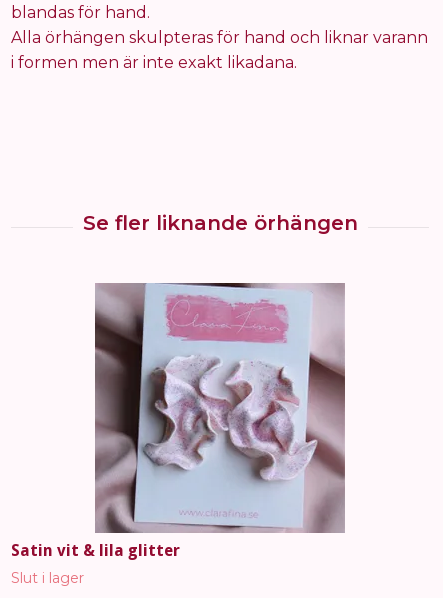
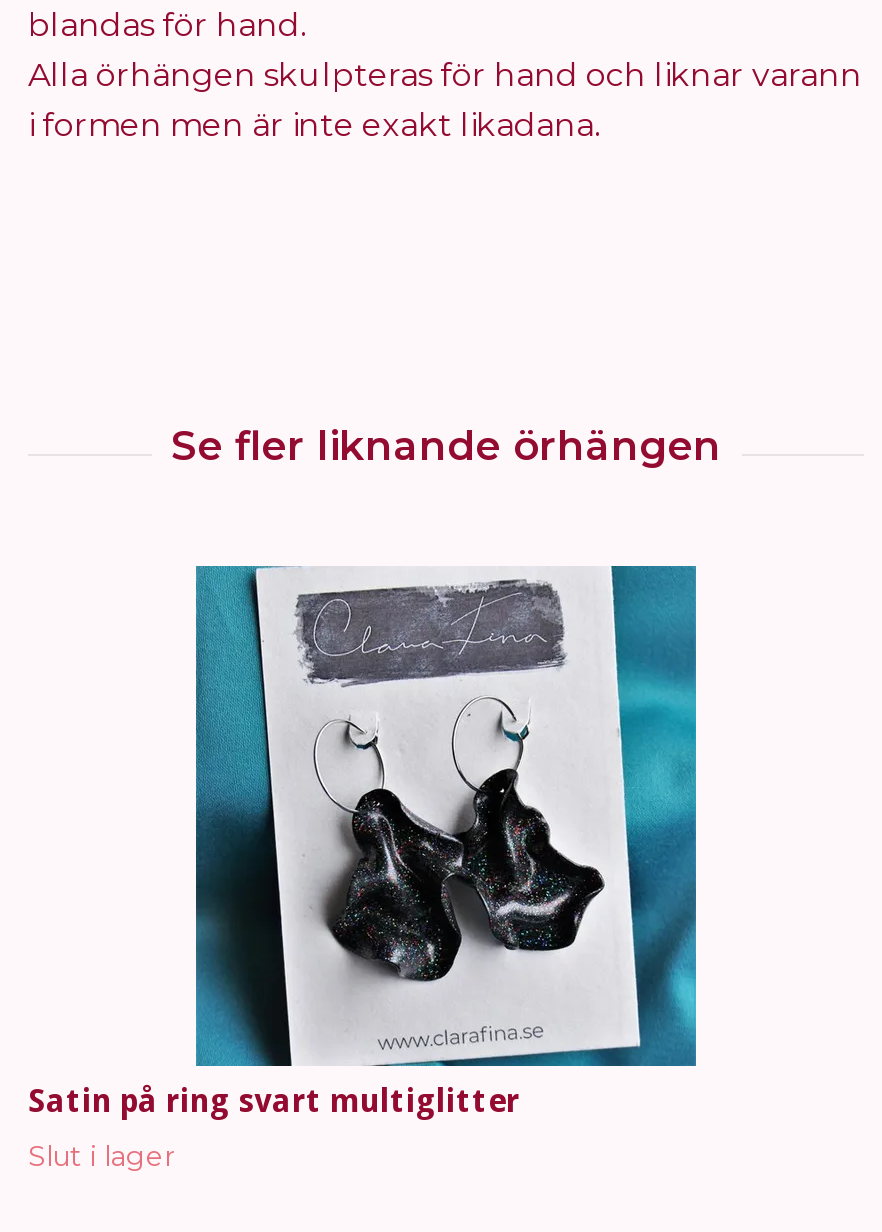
[11,282,346,560] [image] | Satin vit & lila glitter -> [28,564,698,1121] [image] | Satin på ring svart multiglitter

